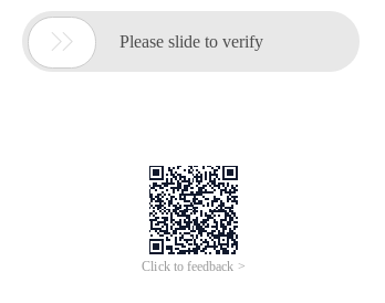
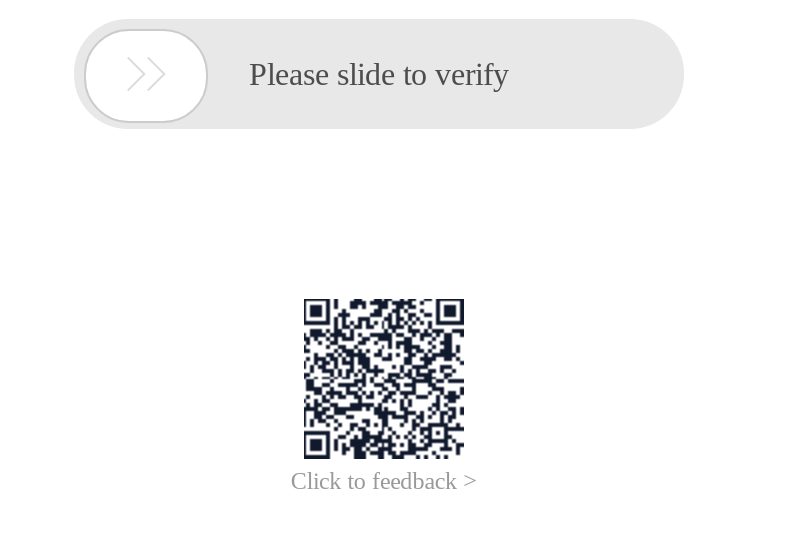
[148,166,239,255] [image] -> [302,297,466,461] [image]

